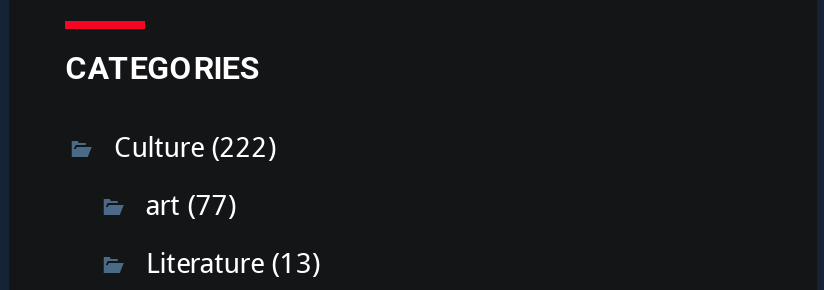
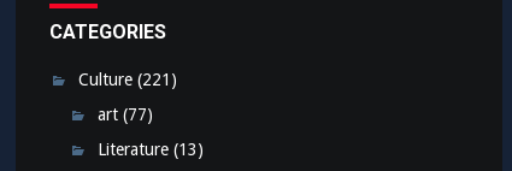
[114,132,278,164] Culture (222) -> [79,70,178,90] Culture (221)

